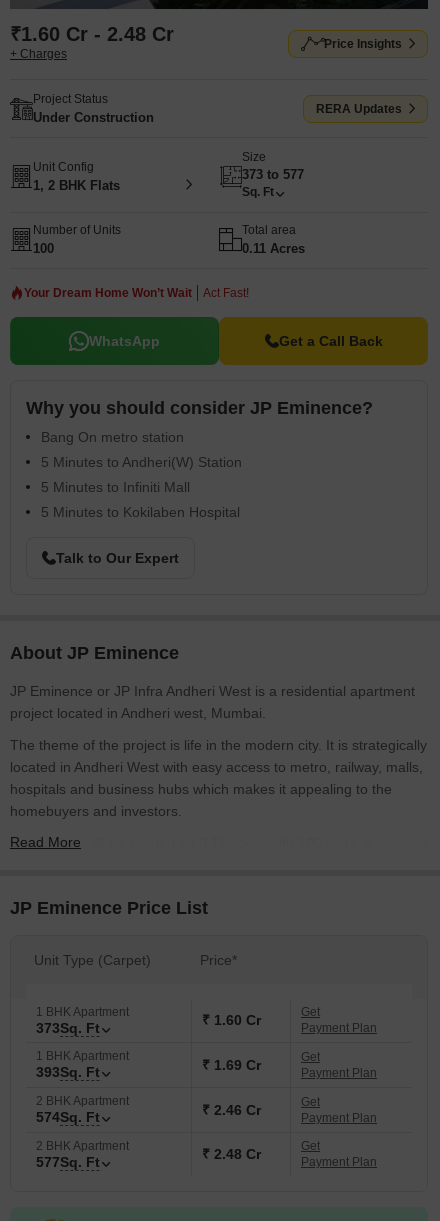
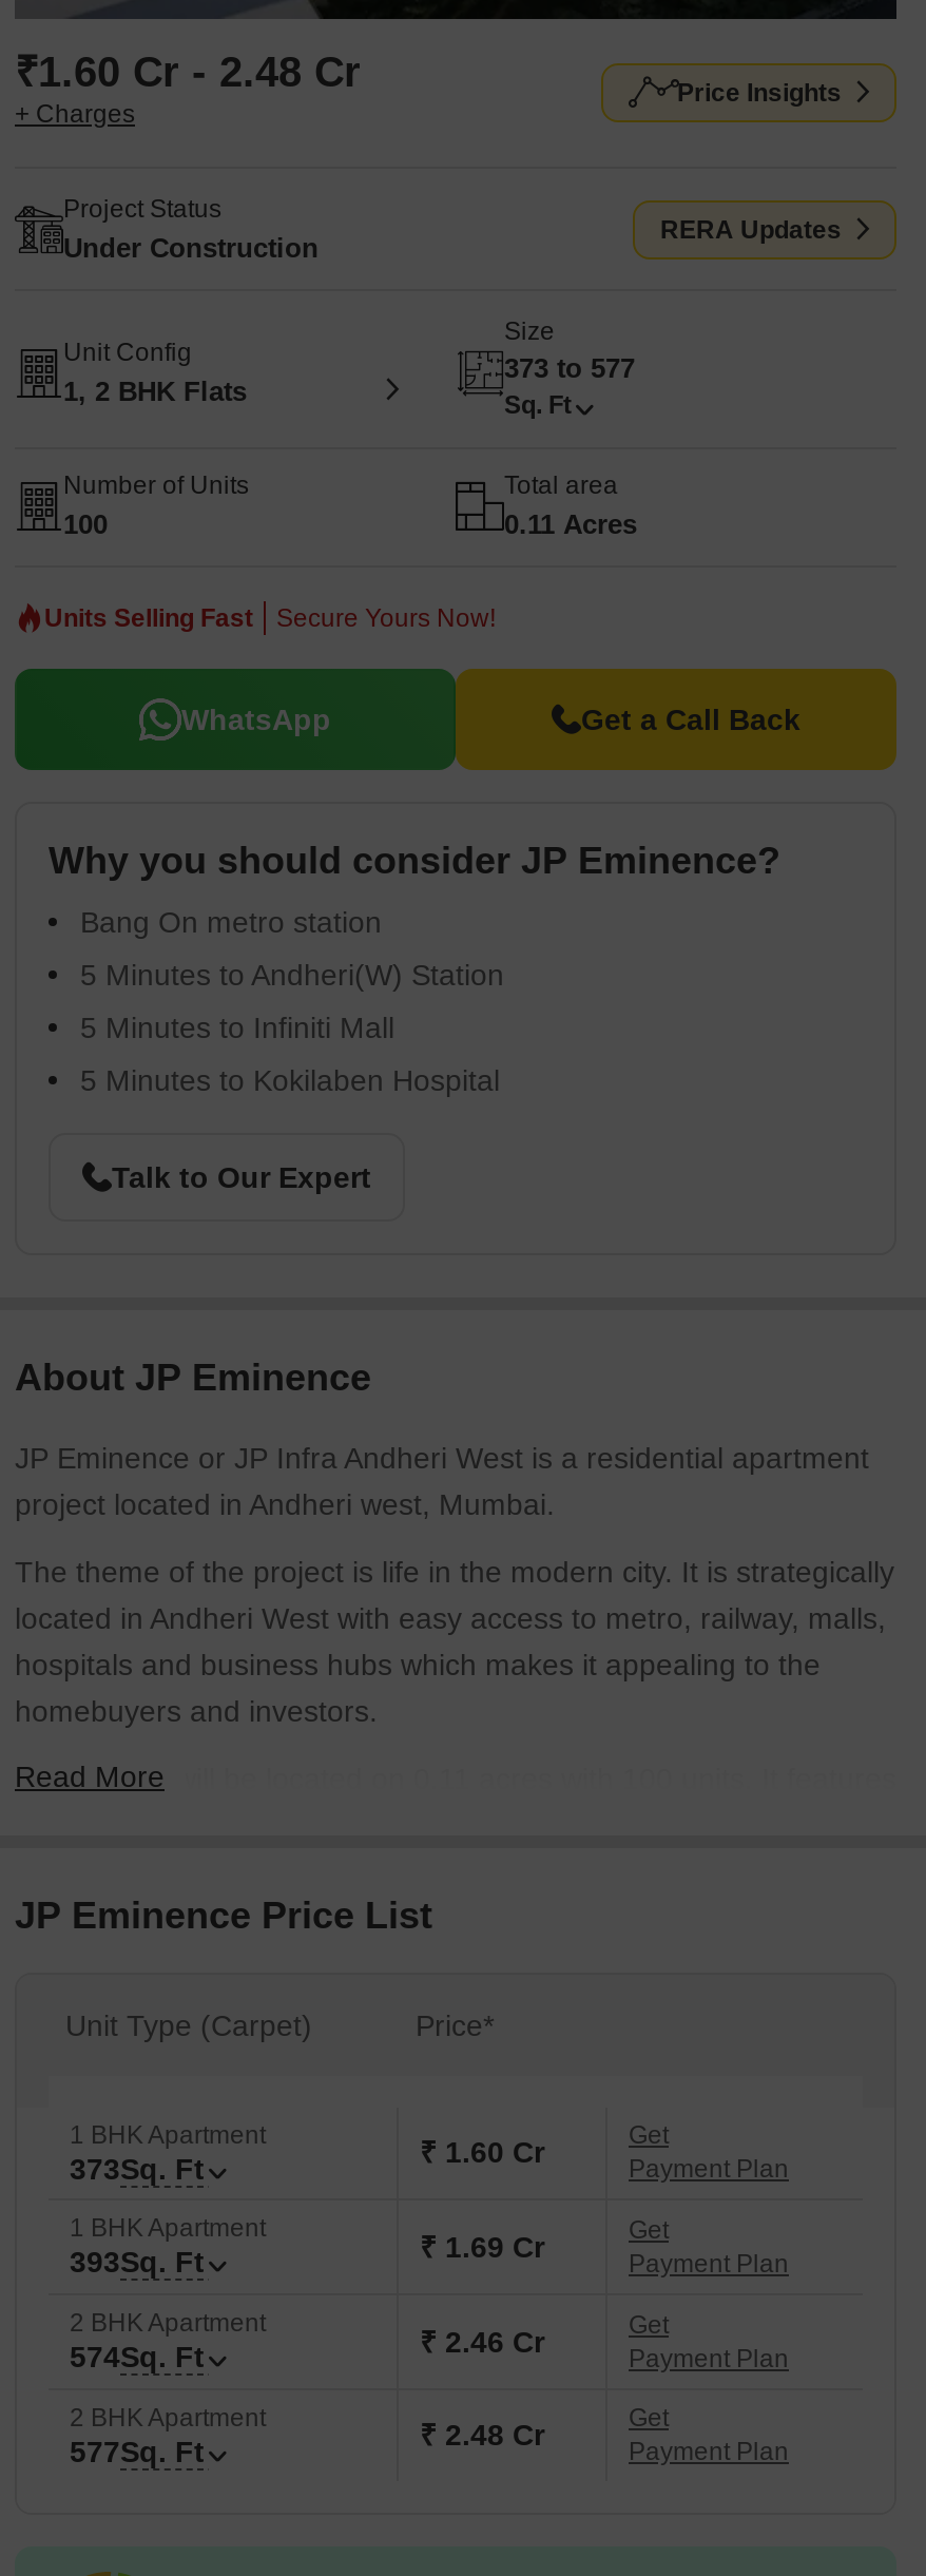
[24,286,249,300] Your Dream Home Won’t Wait | Act Fast! -> [44,603,496,633] Units Selling Fast | Secure Yours Now!

